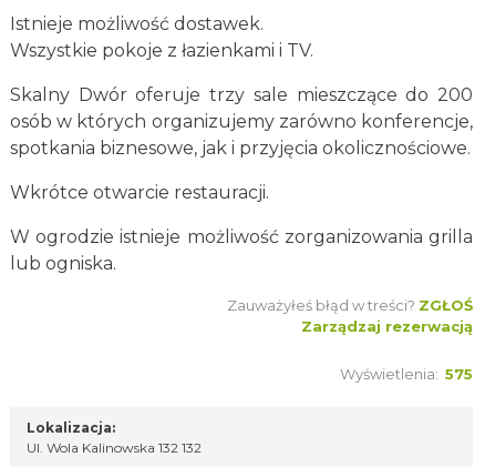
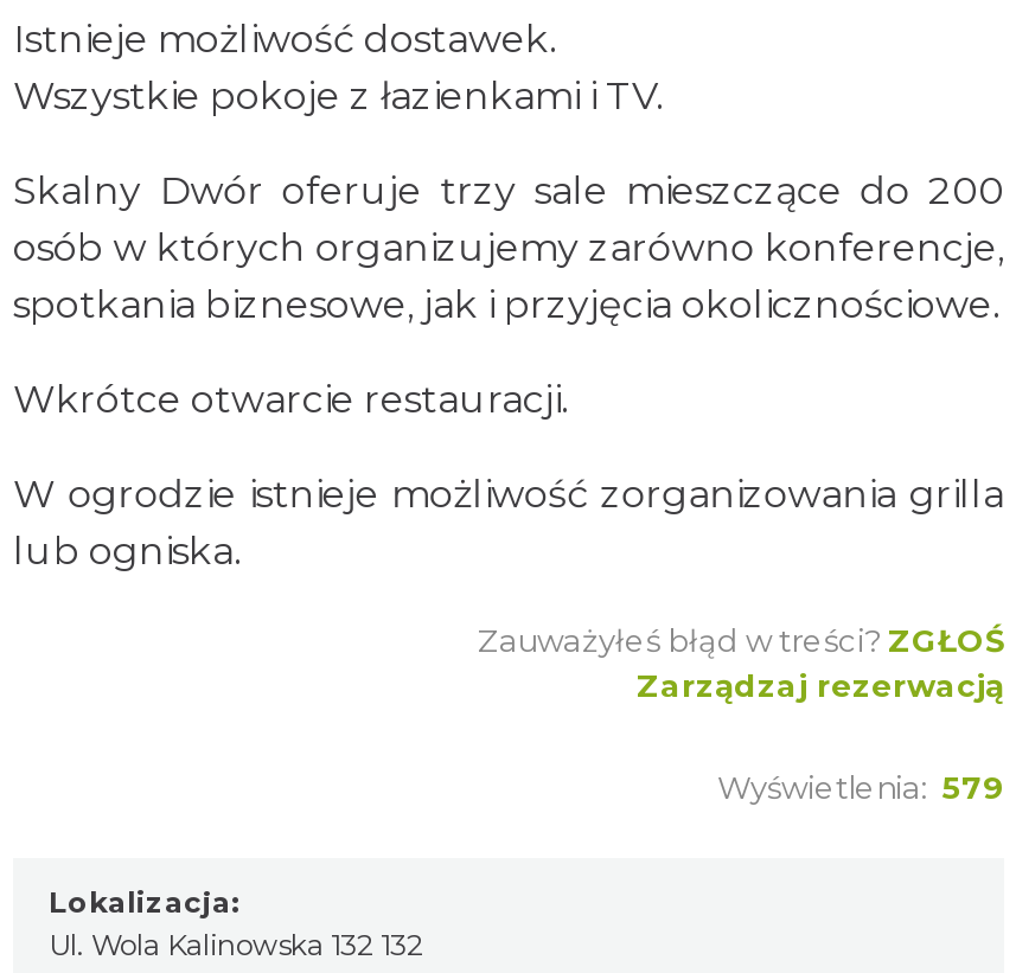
[340,365,473,383] Wyświetlenia: 575 -> [717,768,1004,806] Wyświetlenia: 579

